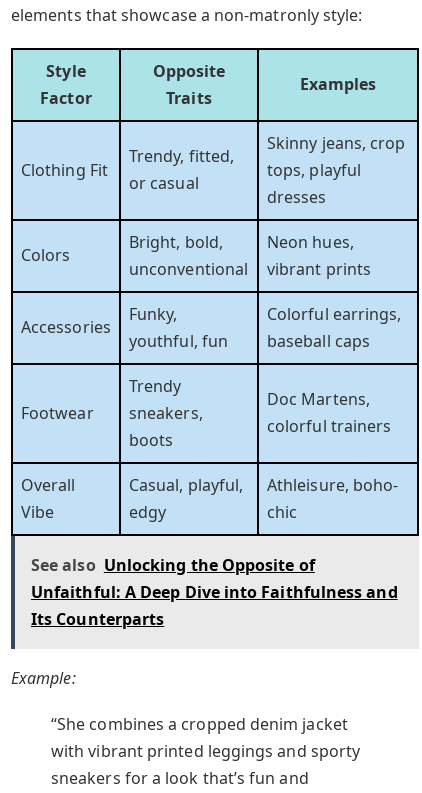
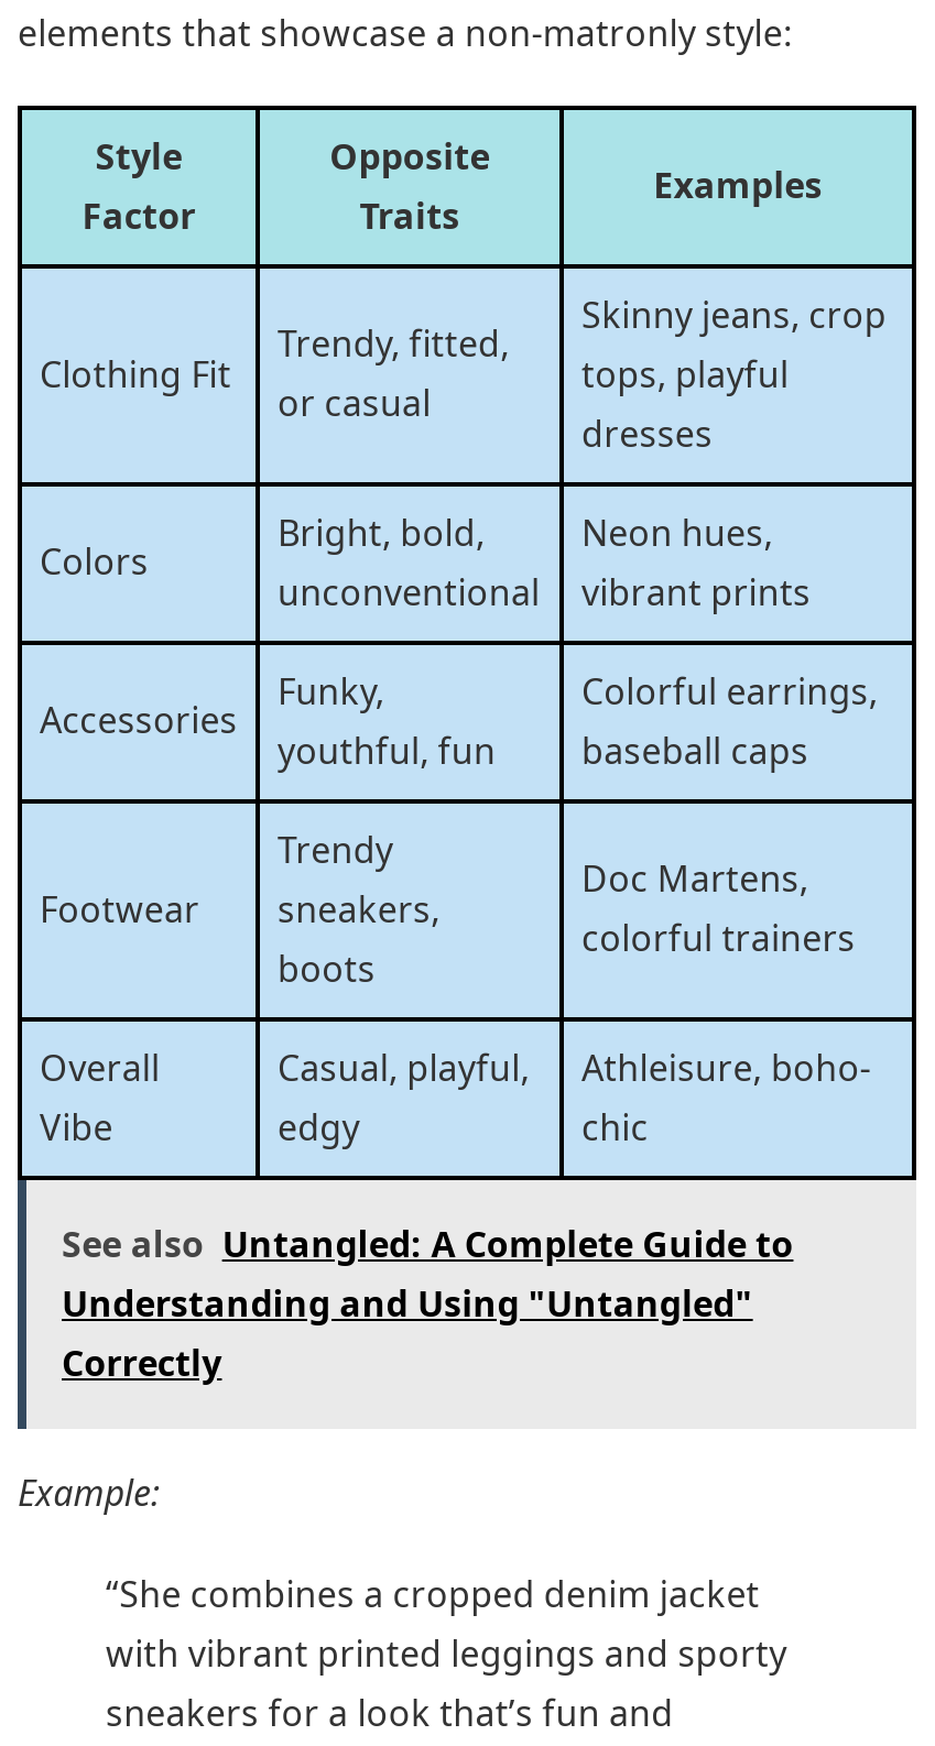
[31,554,398,630] See also Unlocking the Opposite of | Unfaithful: A Deep Dive into Faithfulness and | Its Counterparts -> [62,1219,793,1387] See also Untangled: A Complete Guide to | Understanding and Using "Untangled" | Correctly

